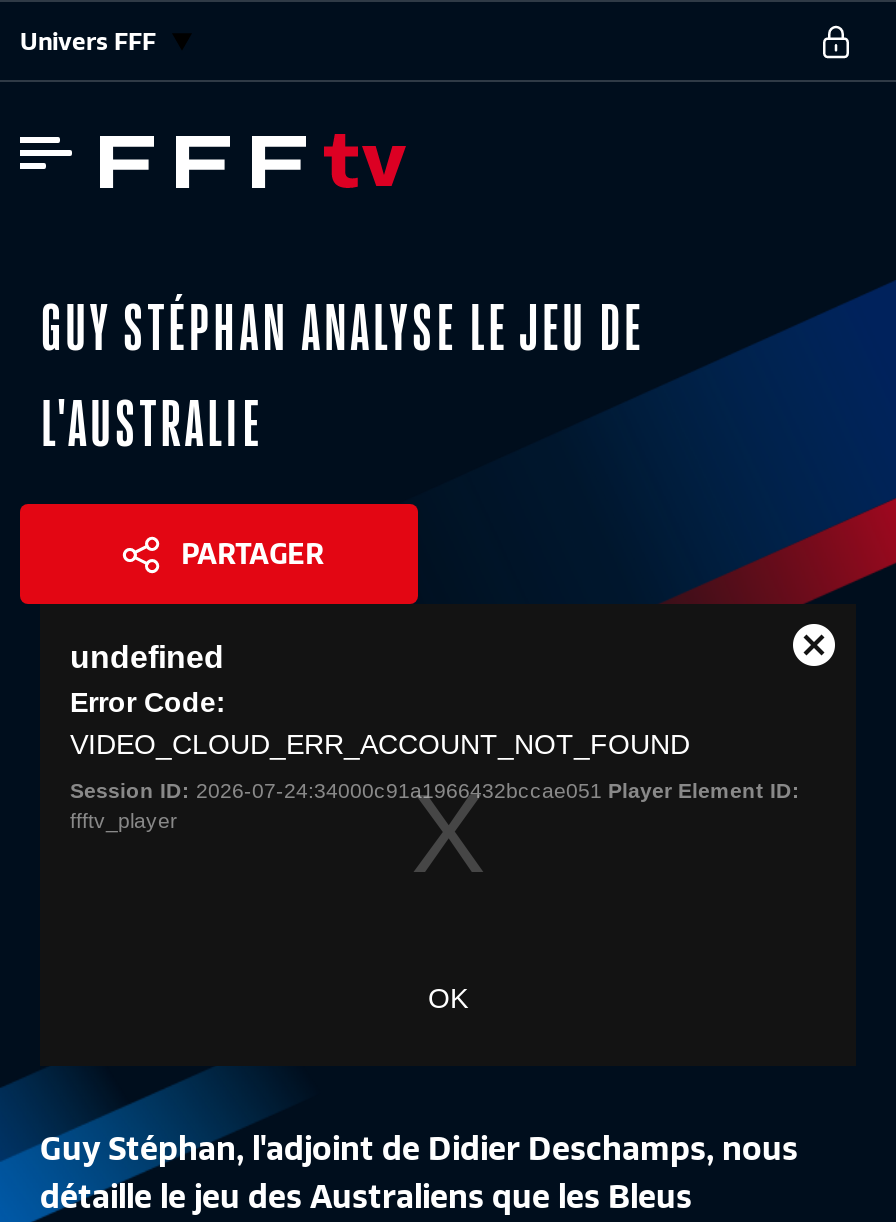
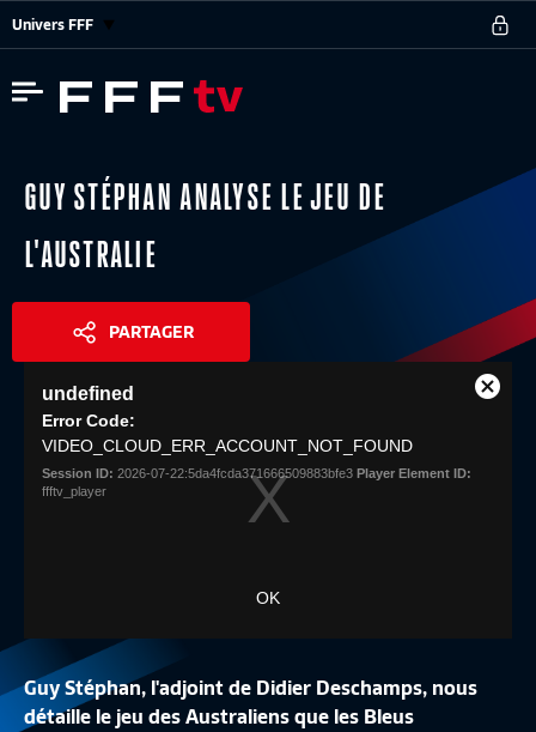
[70,779,800,803] Session ID: 2026-07-24:34000c91a1966432bccae051 Player Element ID: -> [42,467,471,481] Session ID: 2026-07-22:5da4fcda371666509883bfe3 Player Element ID:

